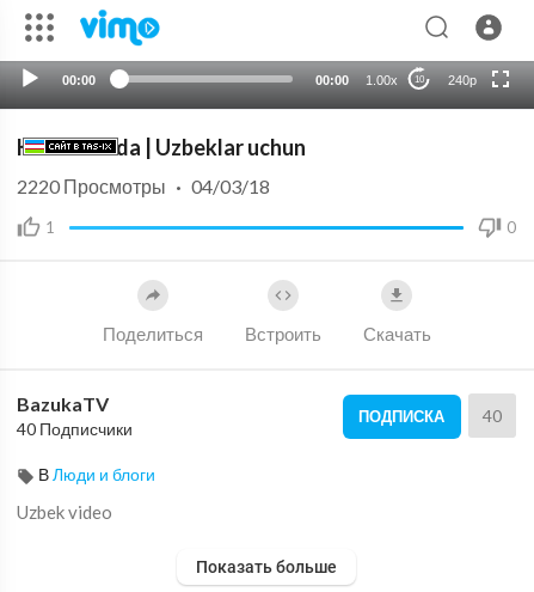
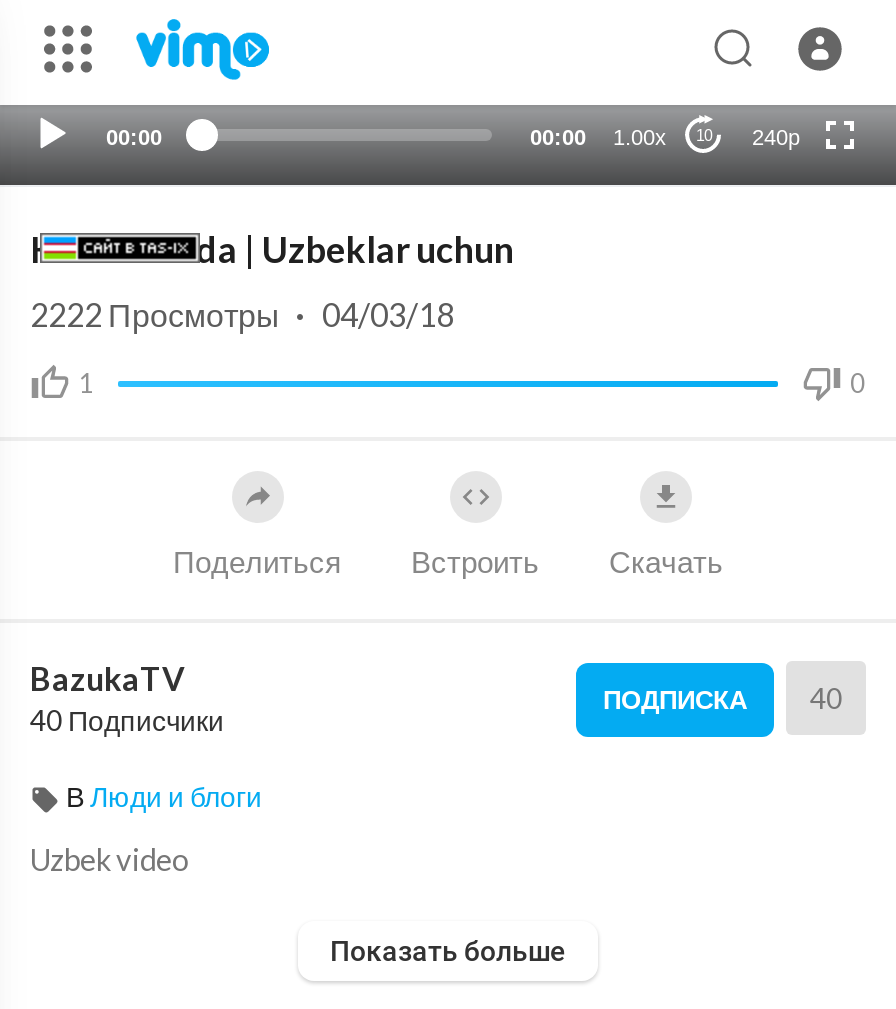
[17,175,270,197] 2220 Просмотры · 04/03/18 -> [30,295,454,333] 2222 Просмотры · 04/03/18

